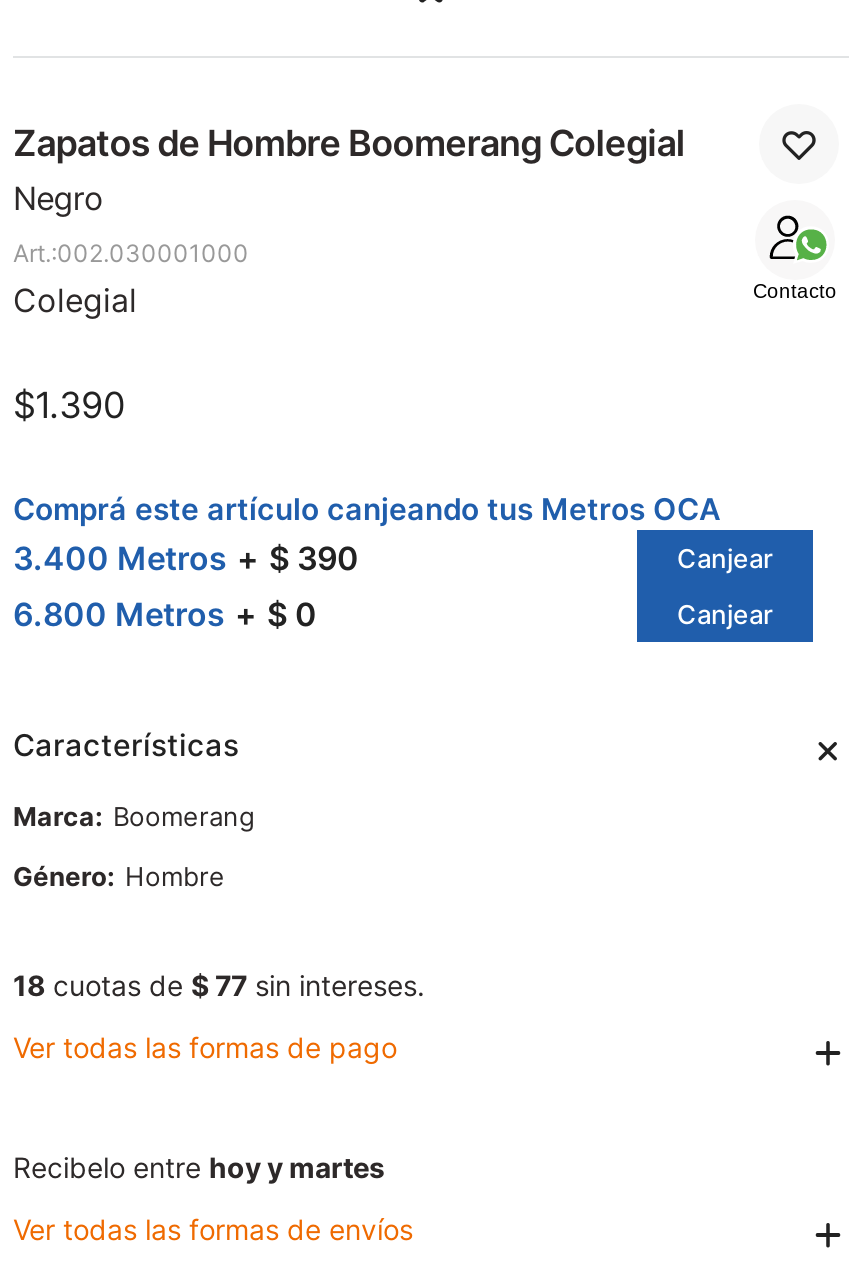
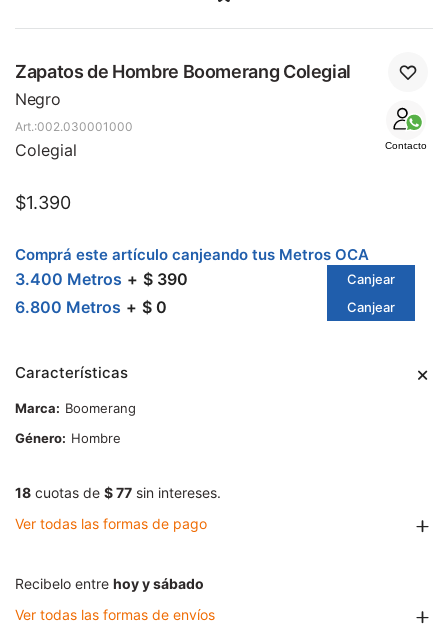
[13,1150,385,1184] Recibelo entre hoy y martes -> [15,575,204,592] Recibelo entre hoy y sábado

